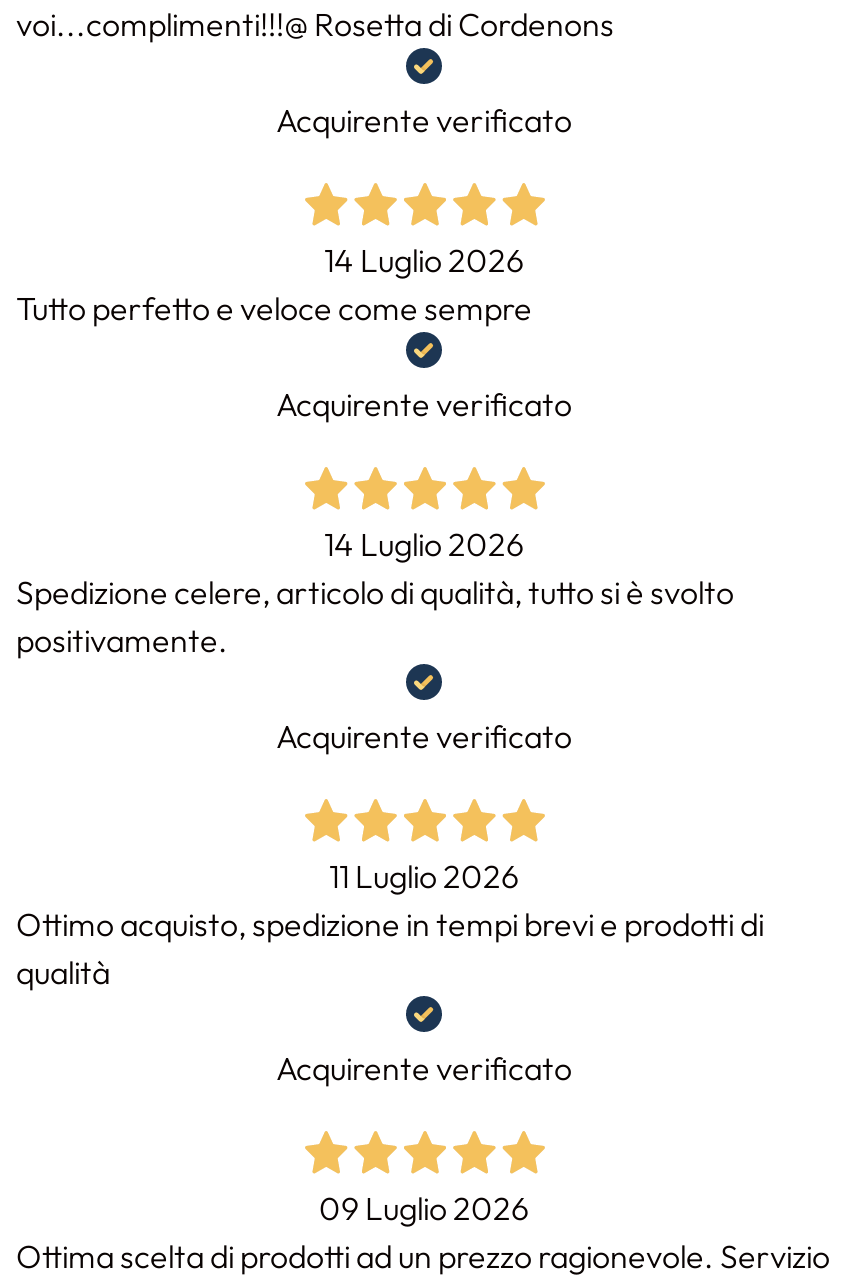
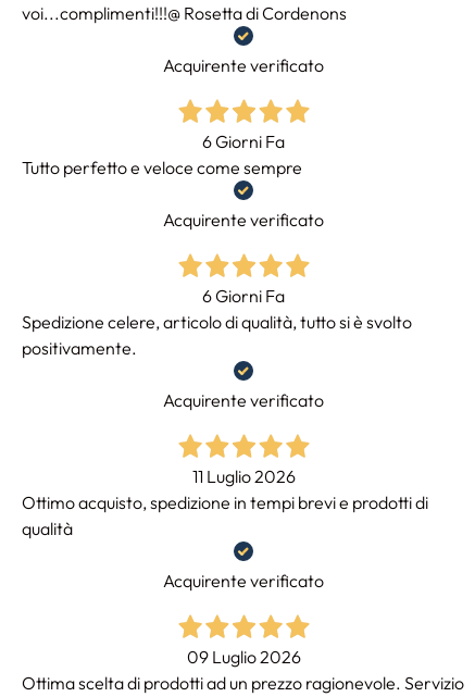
[324,240,524,280] 14 Luglio 2026 -> [202,131,285,152] 6 Giorni Fa
[324,524,524,564] 14 Luglio 2026 -> [202,285,285,307] 6 Giorni Fa

